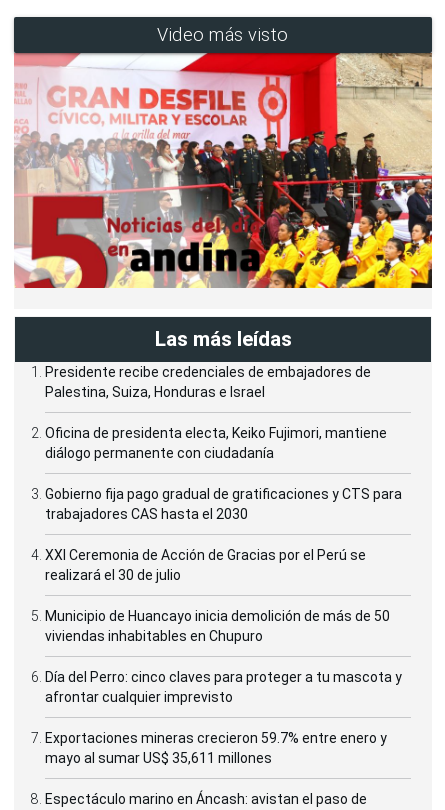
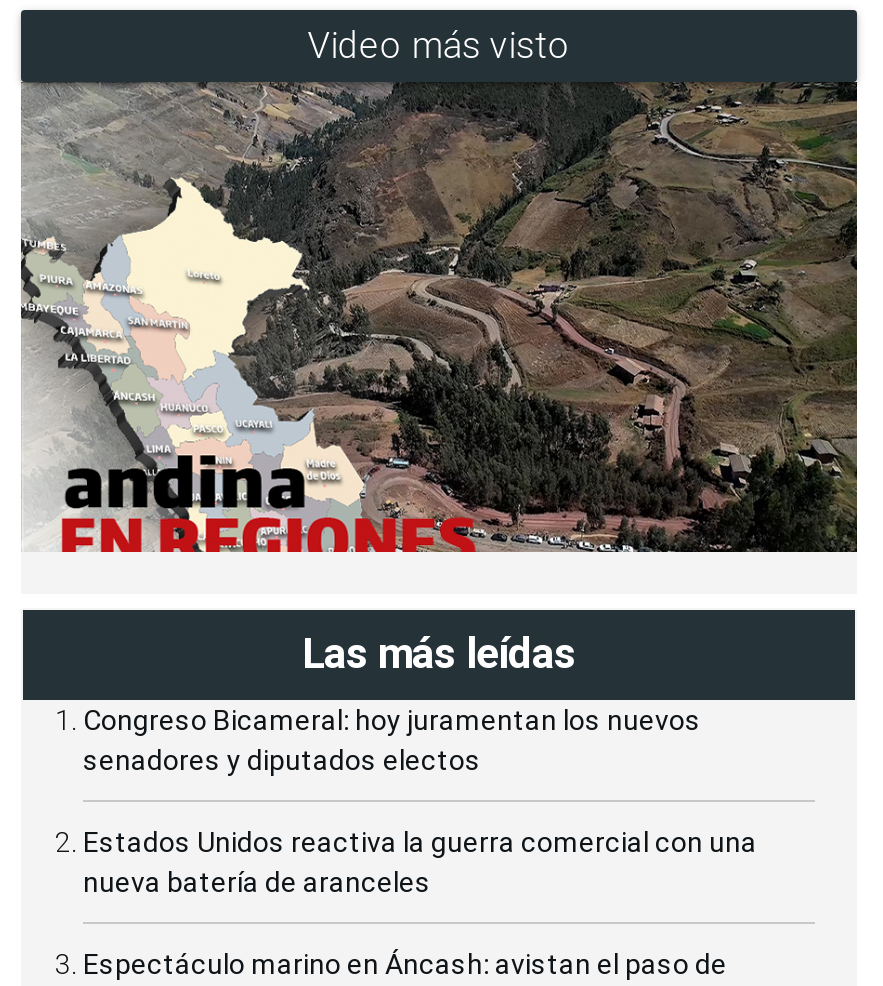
[14,52,433,289] [image] -> [19,82,859,554] [image]
[45,364,402,766] Presidente recibe credenciales de embajadores de | Palestina, Suiza, Honduras e Israel | Oficina de presidenta electa, Keiko Fujimori, mantiene | diálogo permanente con ciudadanía | Gobierno fija pago gradual de gratificaciones y CTS para | trabajadores CAS hasta el 2030 | XXI Ceremonia de Acción de Gracias por el Perú se | realizará el 30 de julio | Municipio de Huancayo inicia demolición de más de 50 | viviendas inhabitables en Chupuro | Día del Perro: cinco claves para proteger a tu mascota y | afrontar cualquier imprevisto | Exportaciones mineras crecieron 59.7% entre enero y | mayo al sumar US$ 35,611 millones -> [83,705,757,899] Congreso Bicameral: hoy juramentan los nuevos | senadores y diputados electos | Estados Unidos reactiva la guerra comercial con una | nueva batería de aranceles

